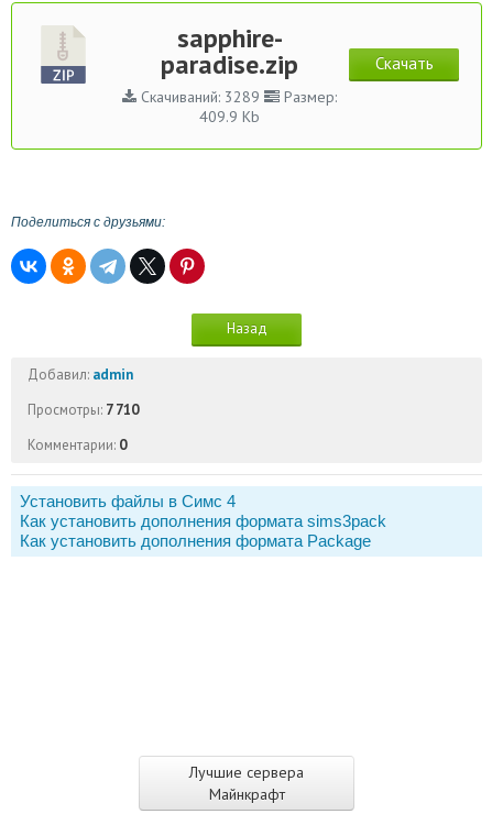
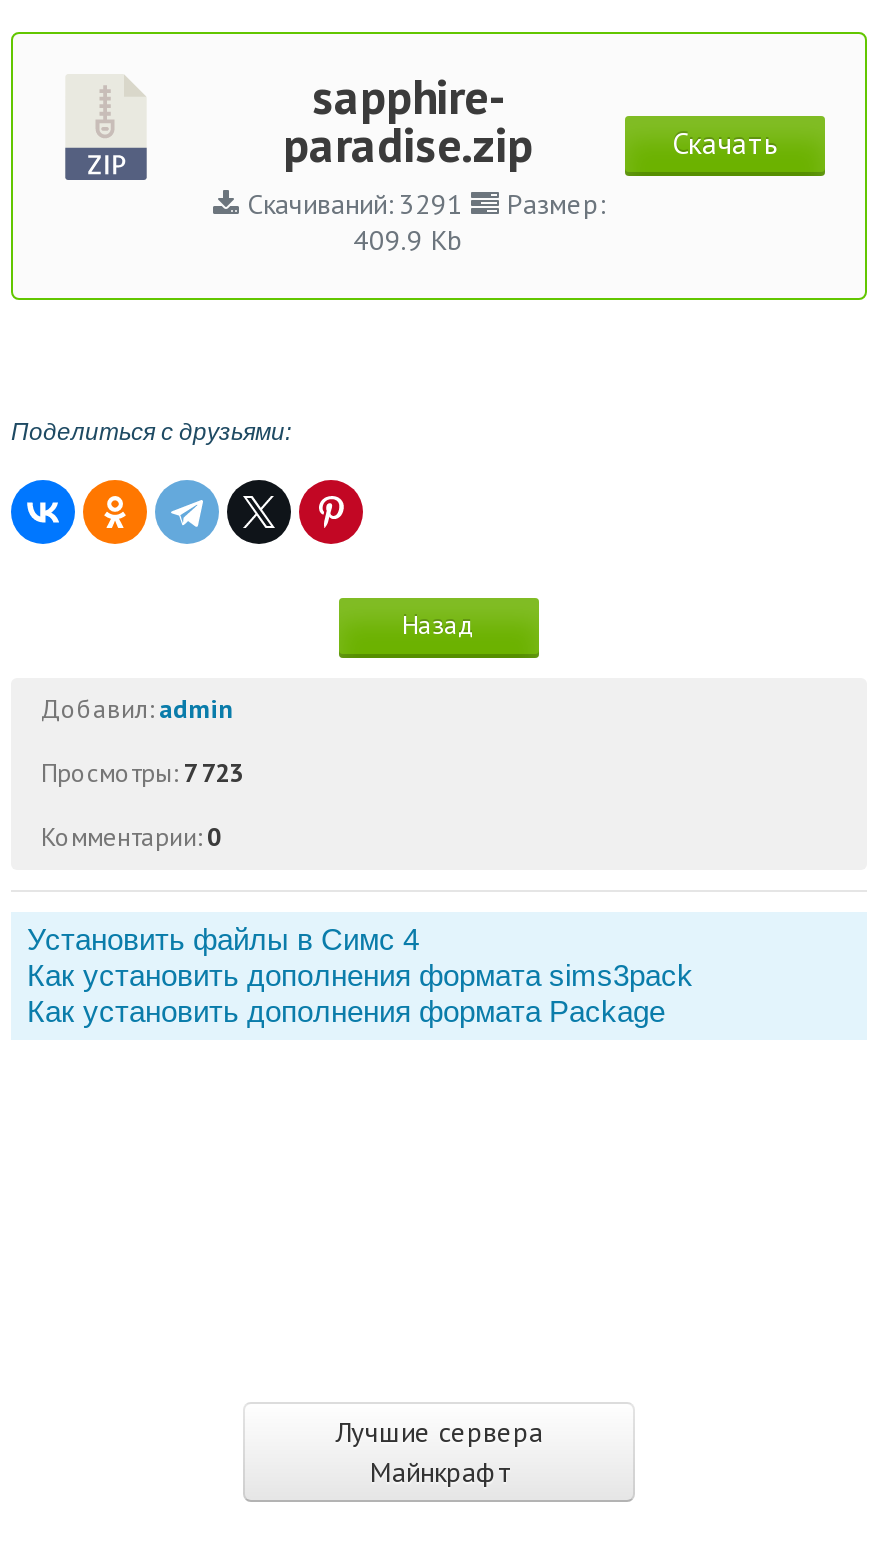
[136,87,337,107] Скачиваний: 3289 Размер: -> [239,186,603,222] Скачиваний: 3291 Размер:
[28,400,139,419] Просмотры: 7 710 -> [41,756,243,790] Просмотры: 7 723

